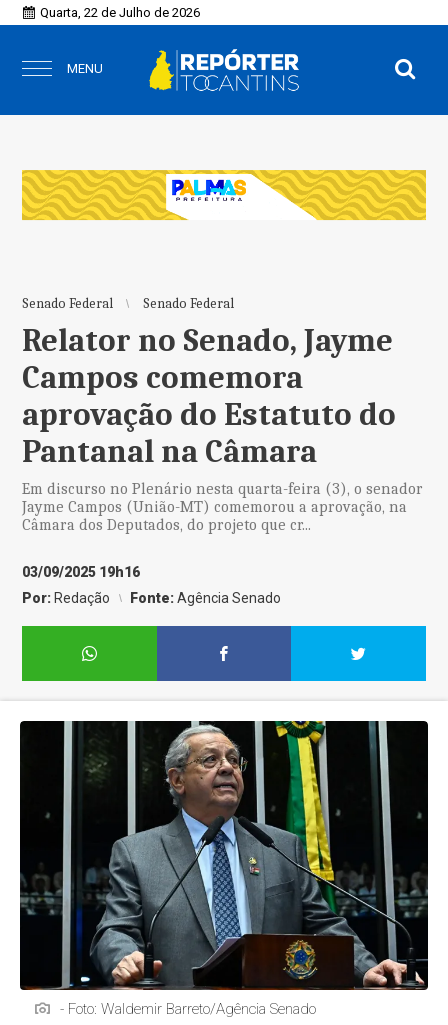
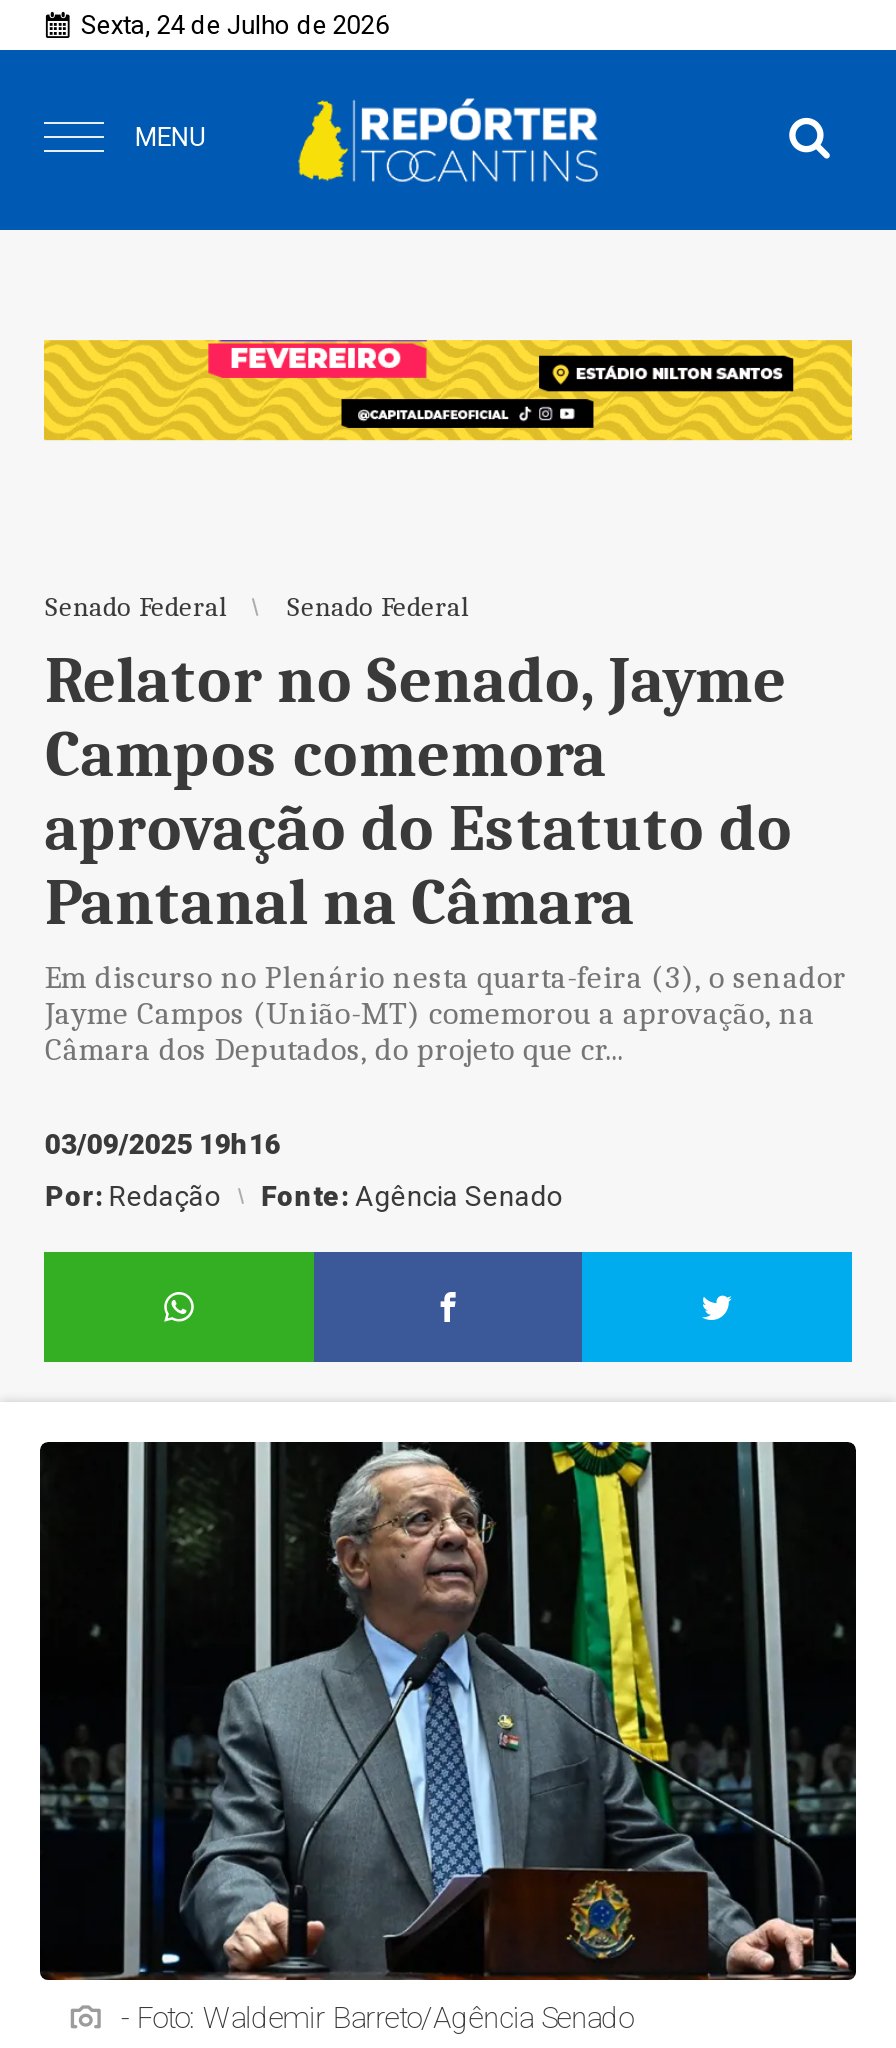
[40,5,200,20] Quarta, 22 de Julho de 2026 -> [81,10,389,40] Sexta, 24 de Julho de 2026
[104,169,397,220] [image] -> [206,338,796,442] [image]

